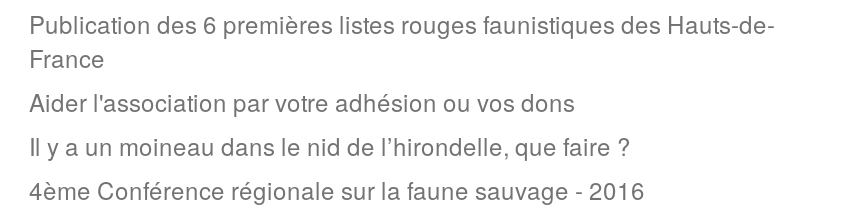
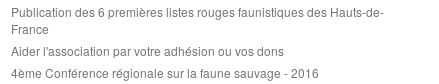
[29,128,631,162] Il y a un moineau dans le nid de l’hirondelle, que faire ? -> none

